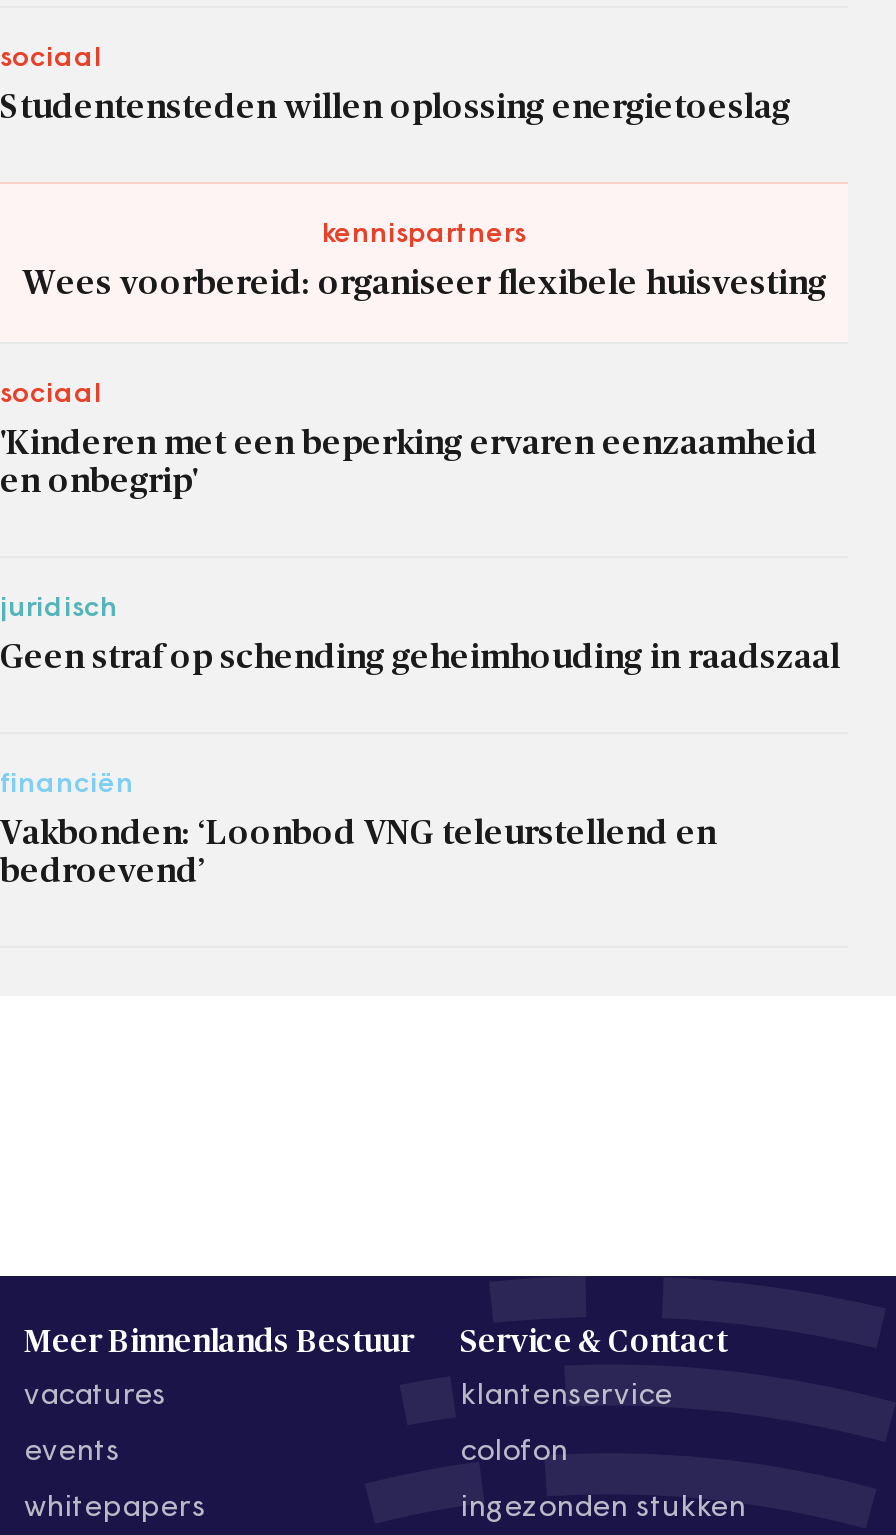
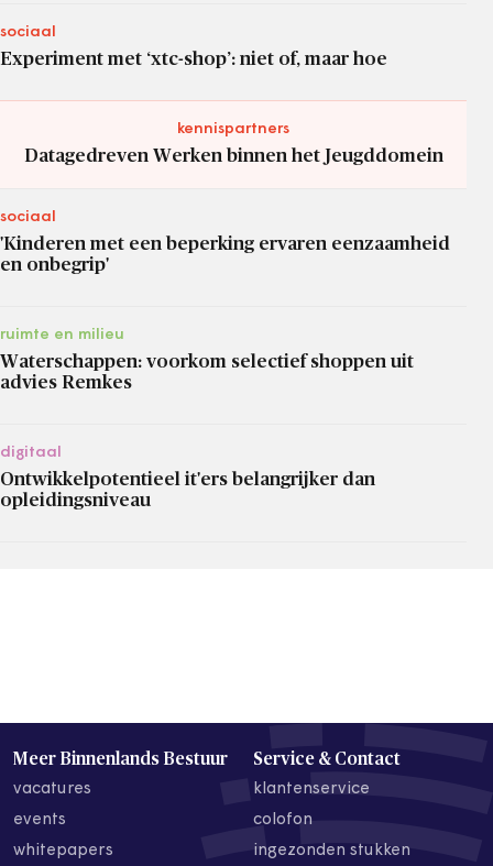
[0,89,790,123] Studentensteden willen oplossing energietoeslag -> [0,49,387,68] Experiment met ‘xtc-shop’: niet of, maar hoe
[22,265,826,299] Wees voorbereid: organiseer flexibele huisvesting -> [24,146,443,165] Datagedreven Werken binnen het Jeugddomein
[0,593,118,623] juridisch -> [0,326,124,343] ruimte en milieu
[0,639,840,673] Geen straf op schending geheimhouding in raadszaal -> [0,352,414,391] Waterschappen: voorkom selectief shoppen uit | advies Remkes
[0,769,134,799] financiën -> [0,444,62,461] digitaal
[0,815,716,887] Vakbonden: ‘Loonbod VNG teleurstellend en | bedroevend’ -> [0,469,375,509] Ontwikkelpotentieel it'ers belangrijker dan | opleidingsniveau

